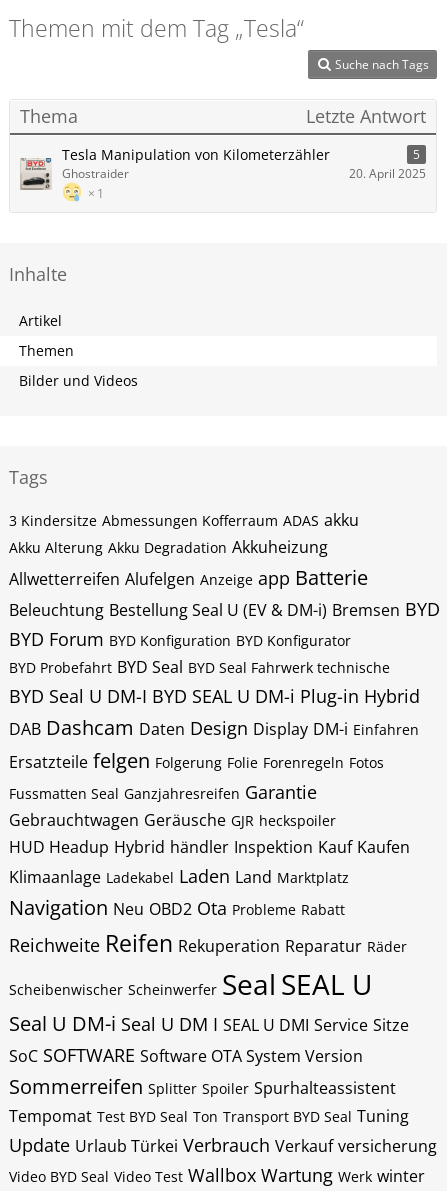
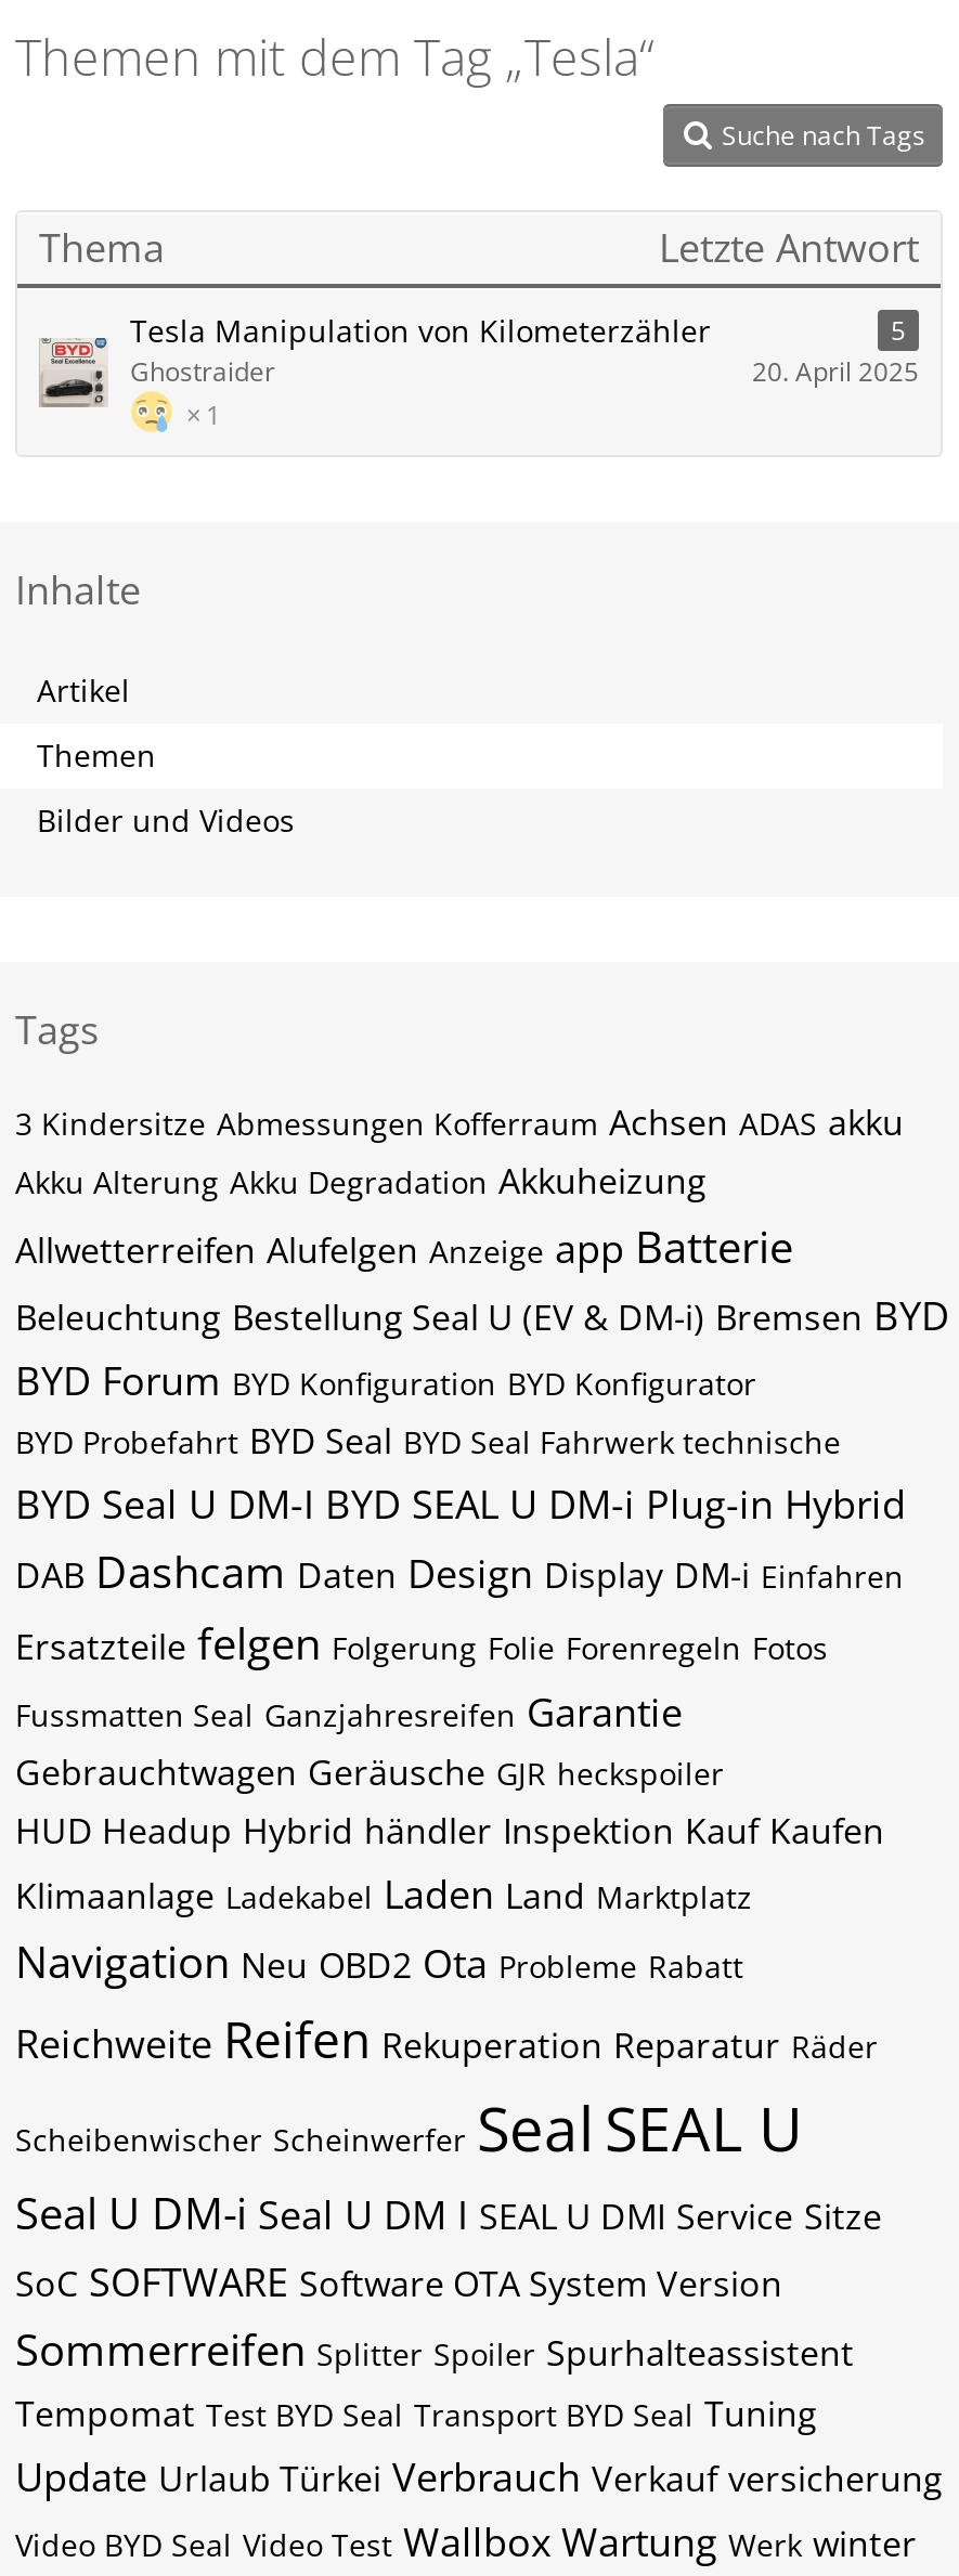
[9,509,359,531] 3 Kindersitze Abmessungen Kofferraum ADAS akku -> [15,1098,904,1146] 3 Kindersitze Abmessungen Kofferraum Achsen ADAS akku
[9,1105,409,1127] Tempomat Test BYD Seal Ton Transport BYD Seal Tuning -> [15,2390,817,2437] Tempomat Test BYD Seal Transport BYD Seal Tuning

